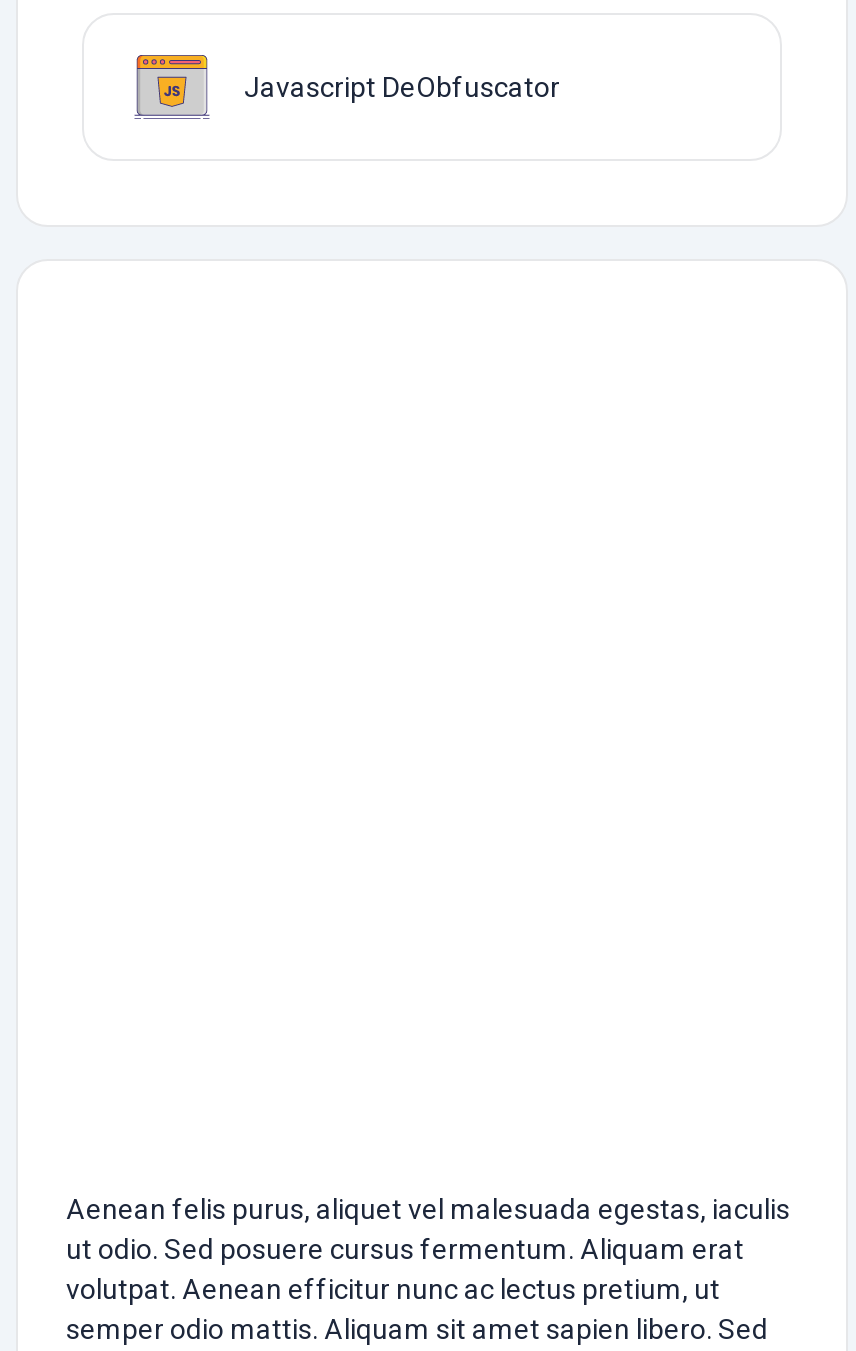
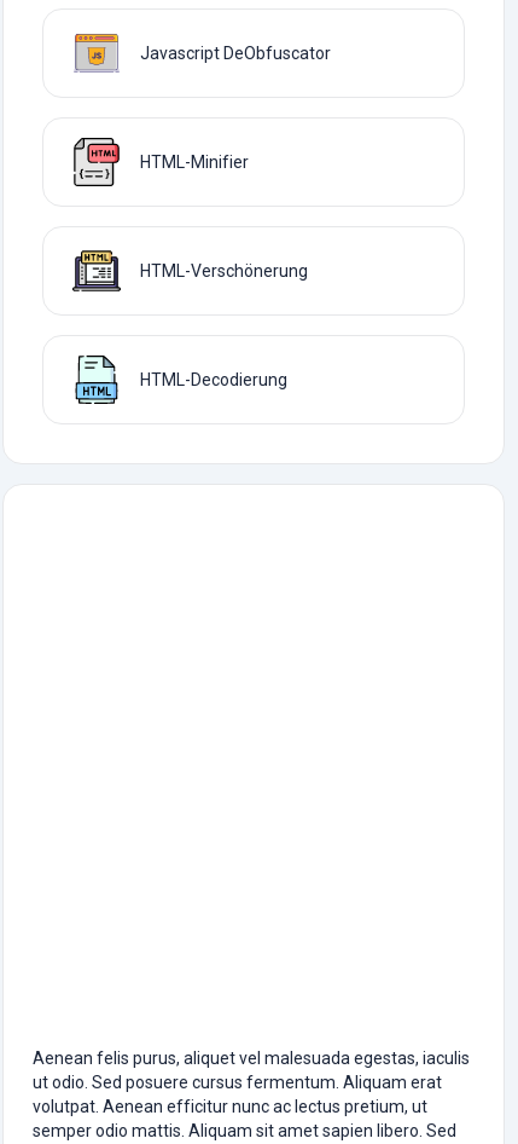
none -> [71,249,308,293] [image] | HTML-Verschönerung
none -> [72,137,249,187] [image] | HTML-Minifier
none -> [74,354,287,405] [image] | HTML-Decodierung

